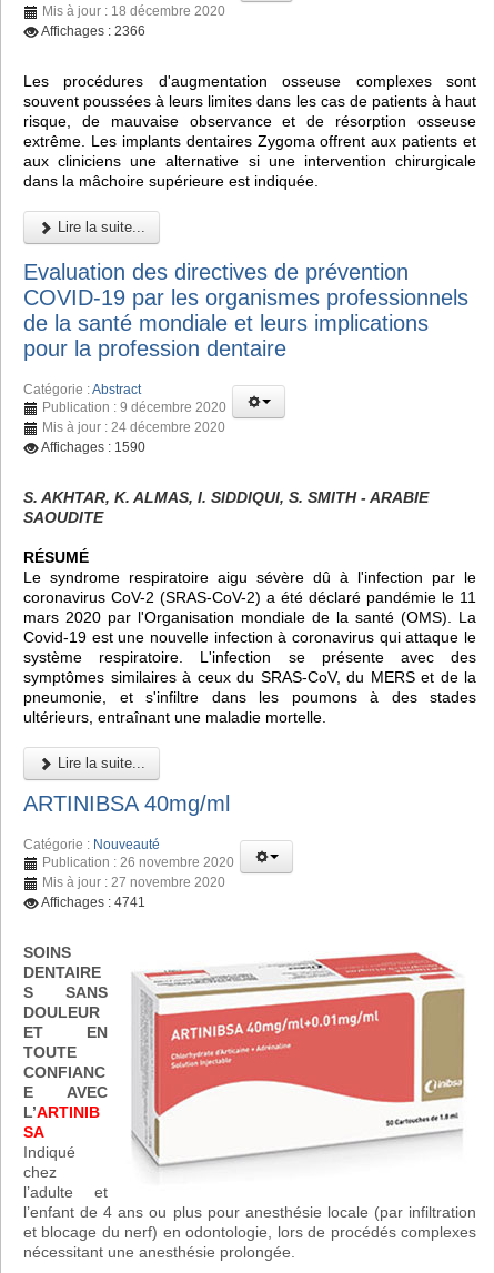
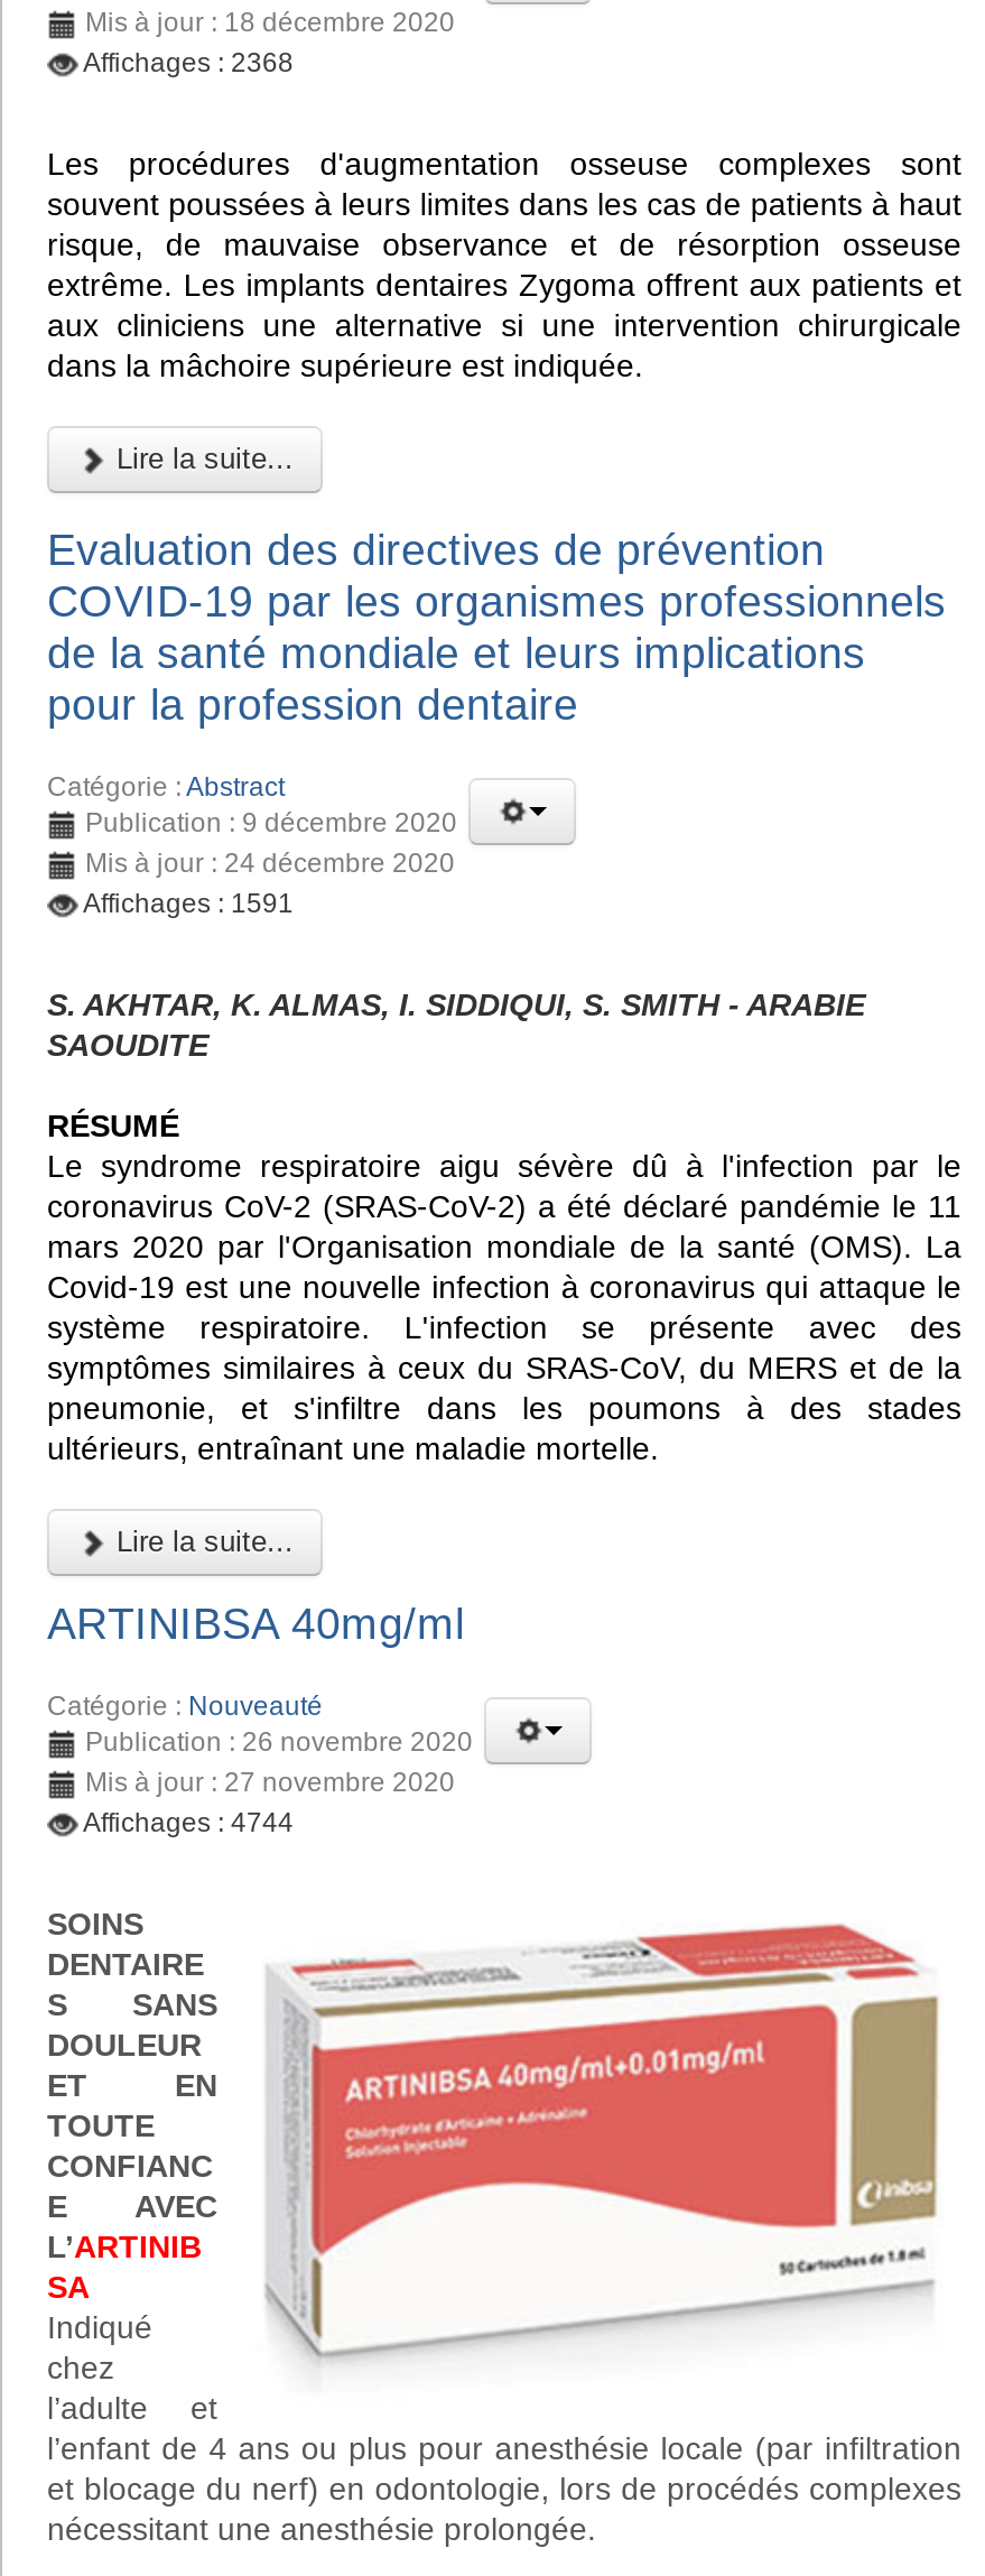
[41,23,145,38] Affichages : 2366 -> [83,46,294,78] Affichages : 2368
[41,440,145,455] Affichages : 1590 -> [83,888,294,920] Affichages : 1591
[41,894,145,910] Affichages : 4741 -> [83,1807,294,1838] Affichages : 4744

